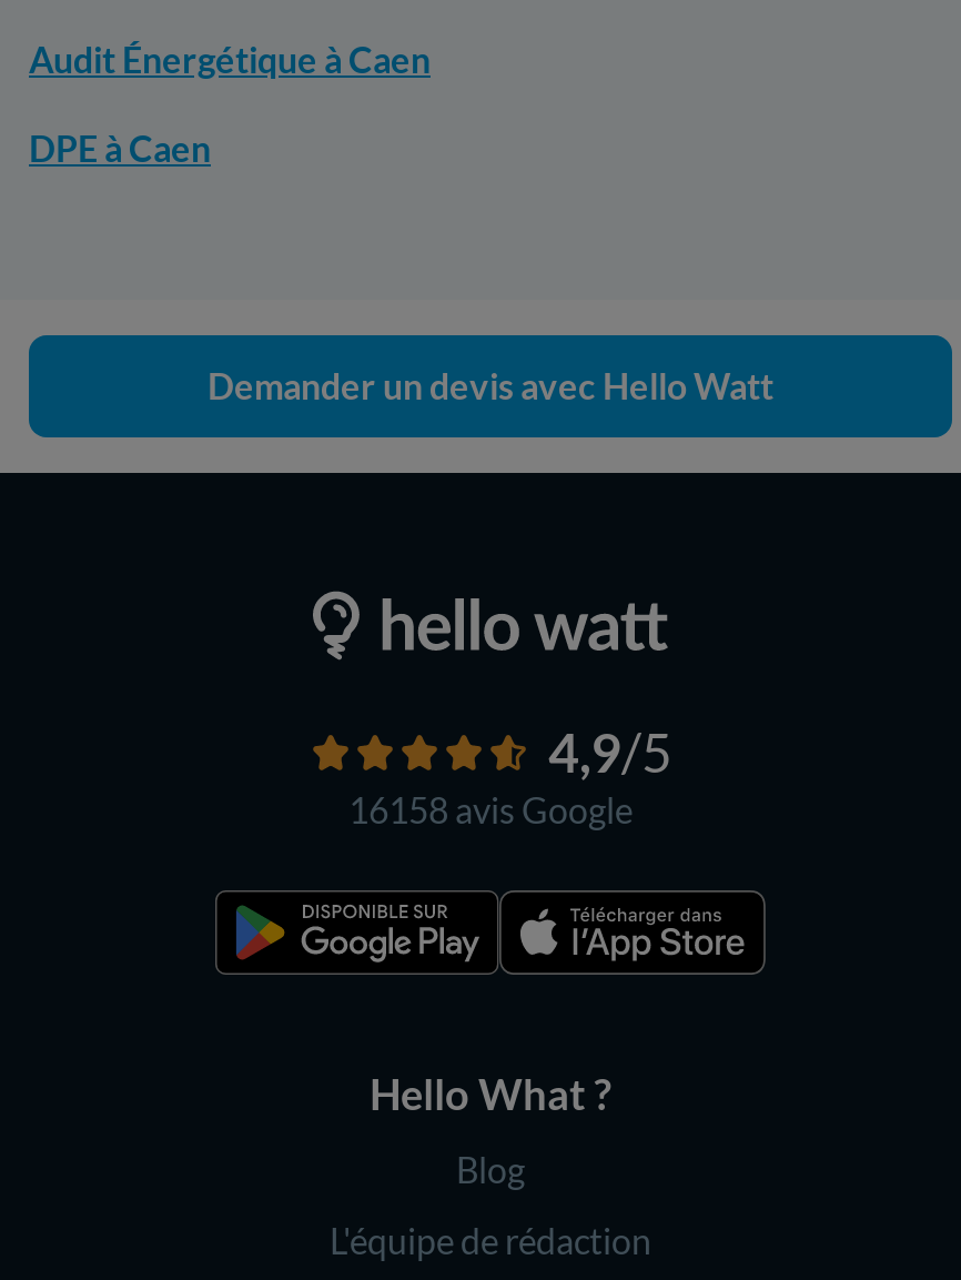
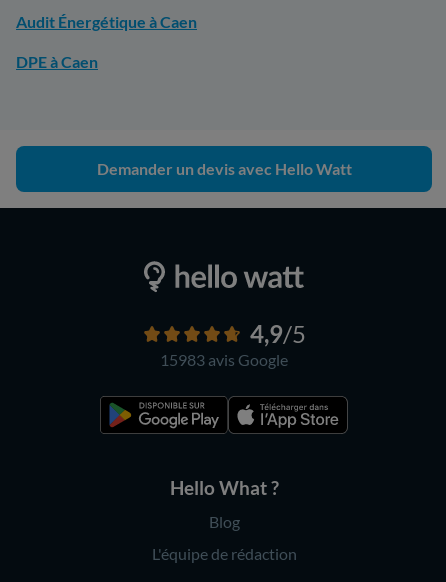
[348,789,633,831] 16158 avis Google -> [160,350,288,369] 15983 avis Google

